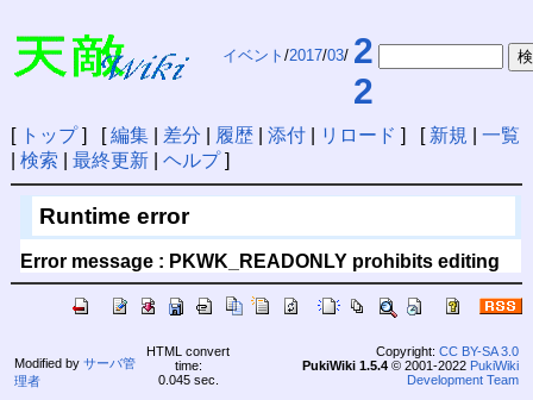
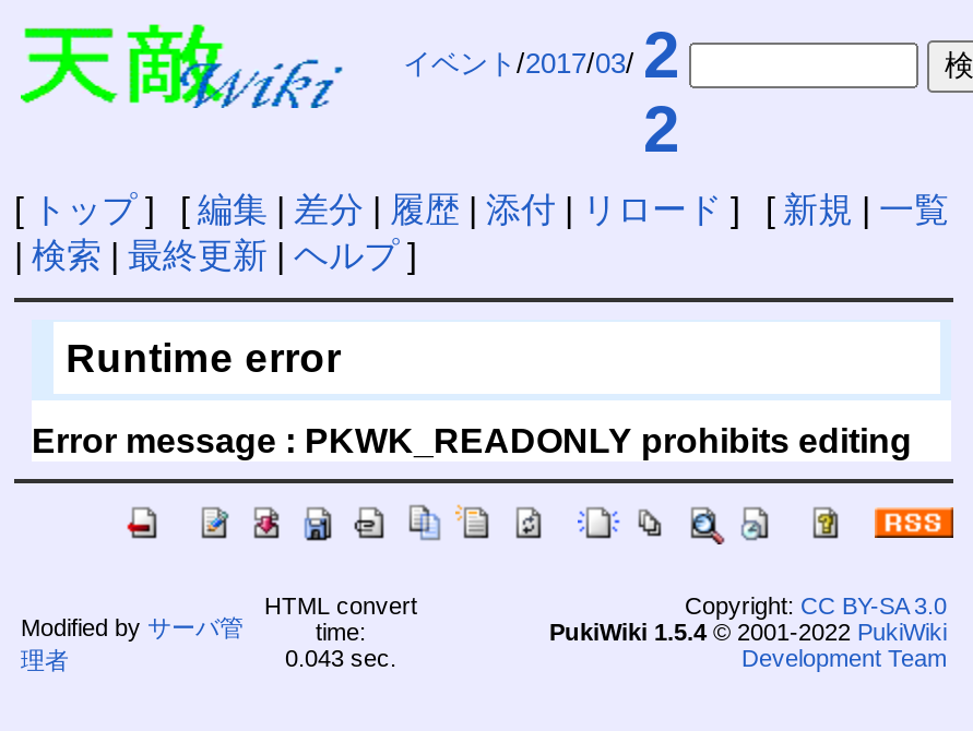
[158,372,219,386] 0.045 sec. -> [285,644,396,670] 0.043 sec.

